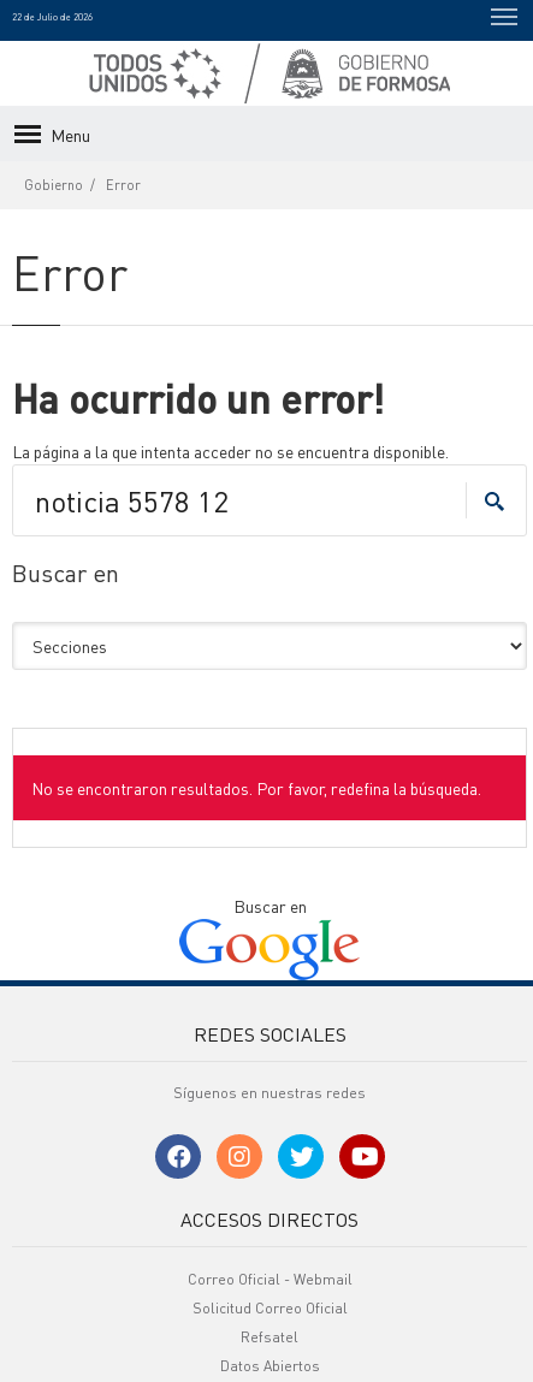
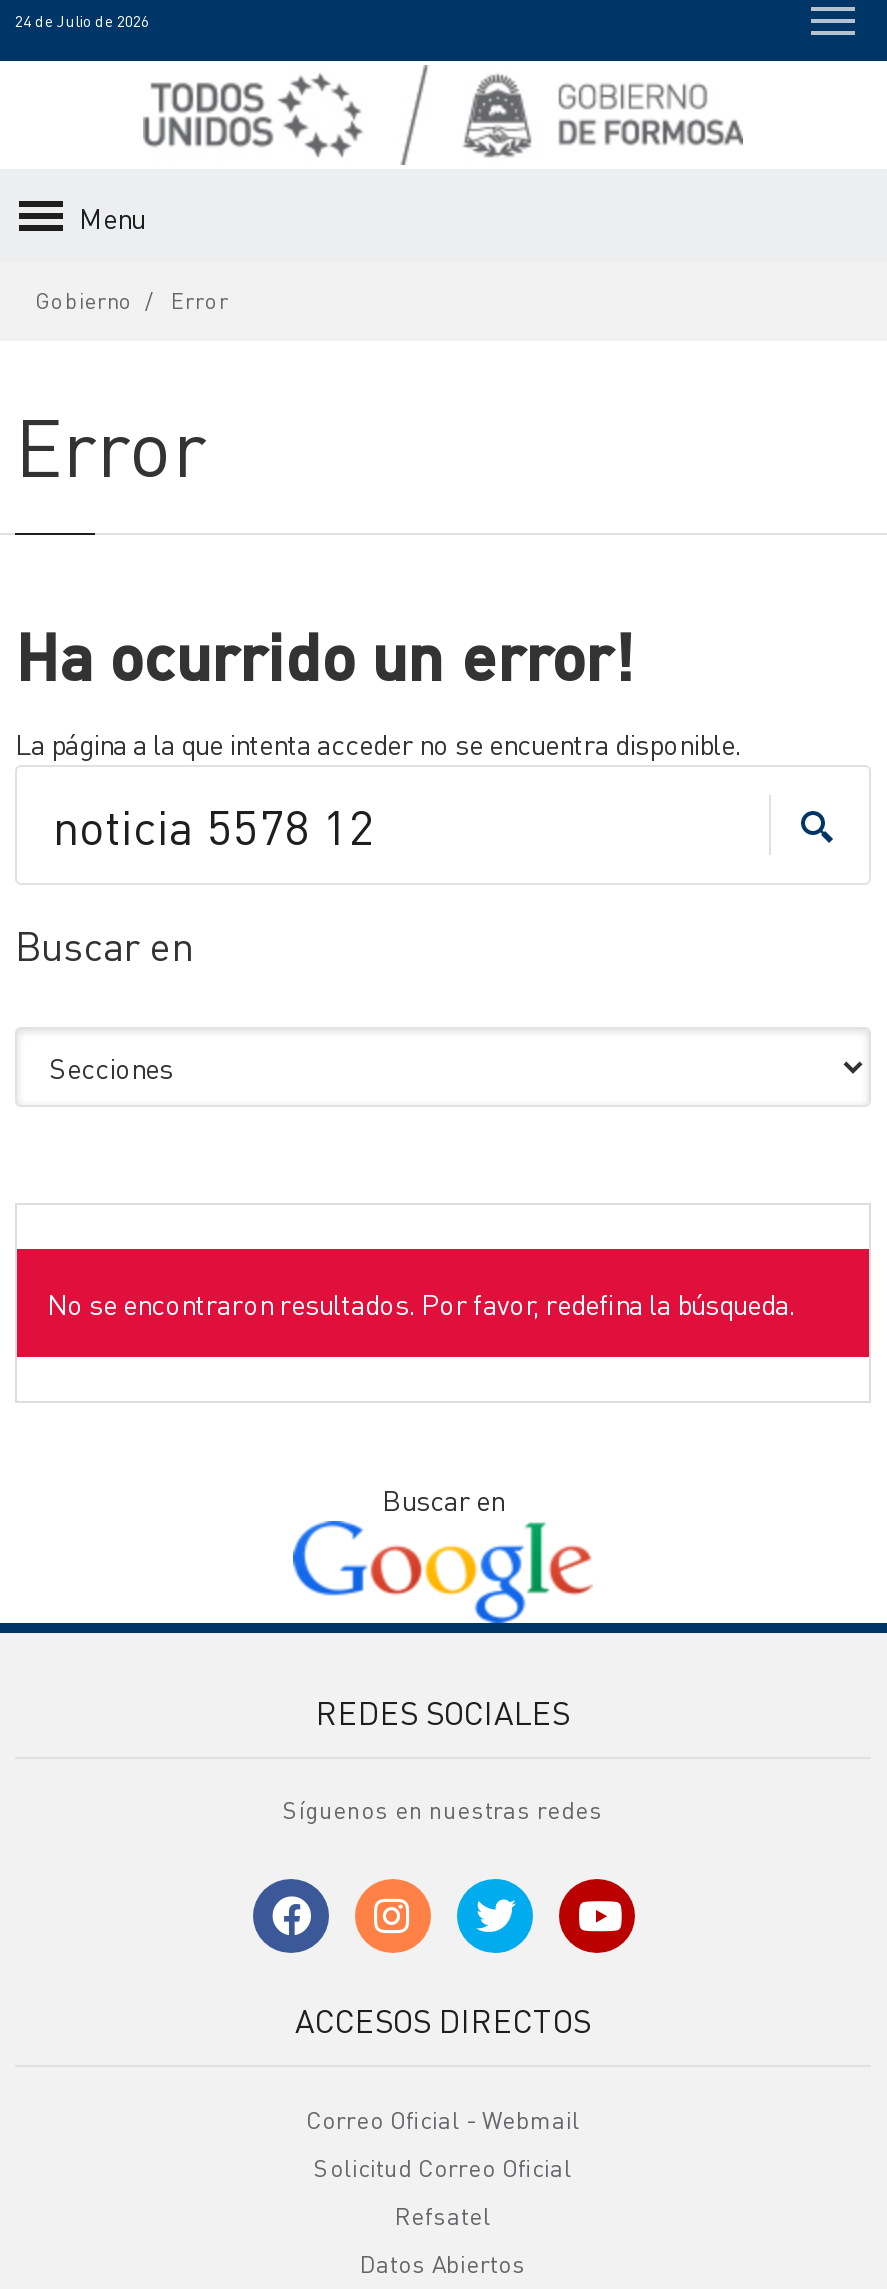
[12,11,93,23] 22 de Julio de 2026 -> [15,11,149,31] 24 de Julio de 2026

